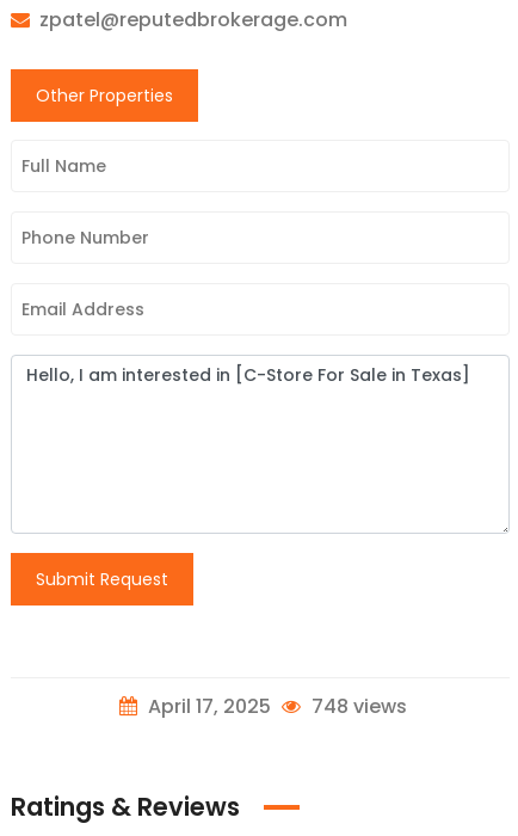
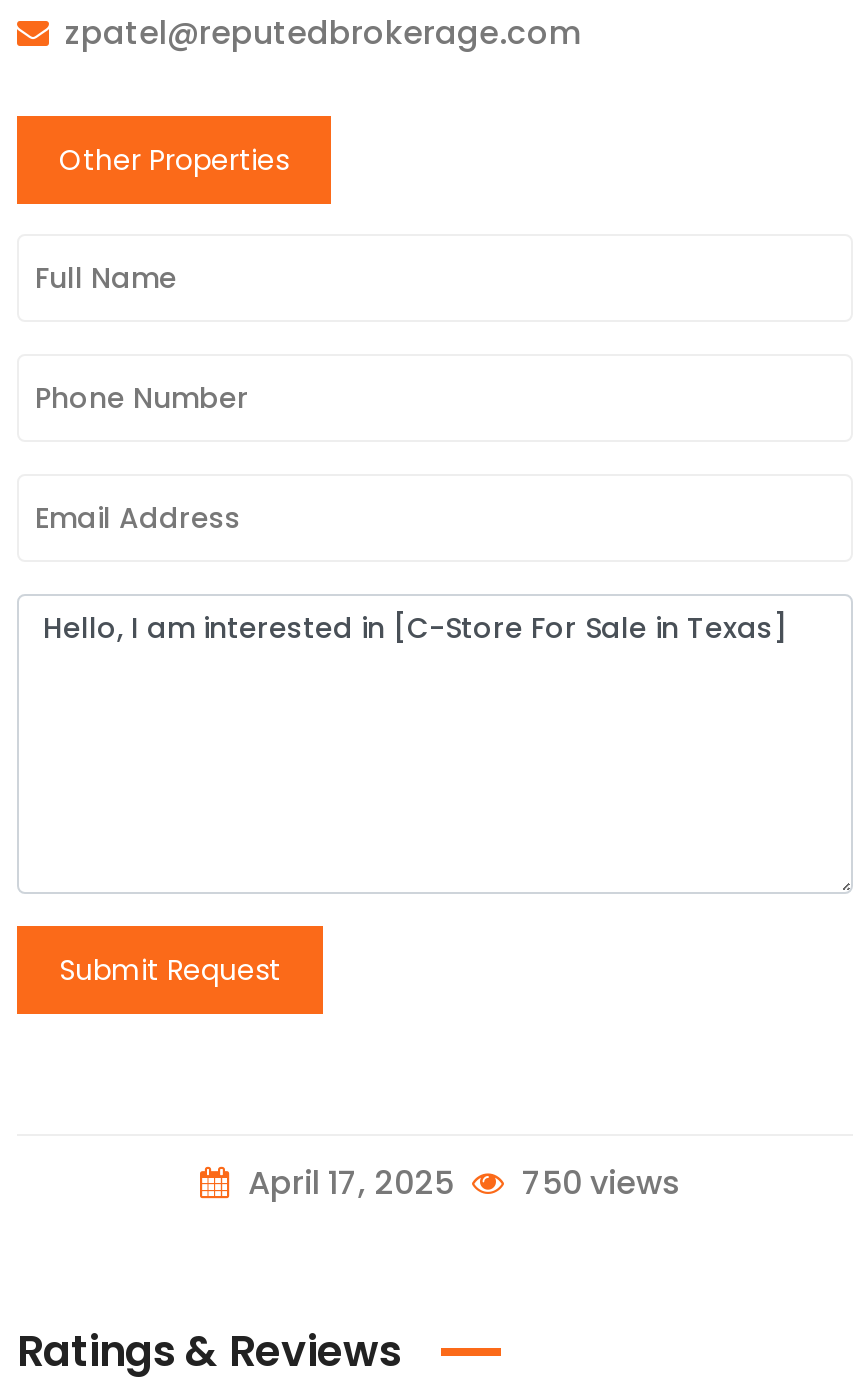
[143,693,407,720] April 17, 2025 748 views -> [240,1160,680,1206] April 17, 2025 750 views

